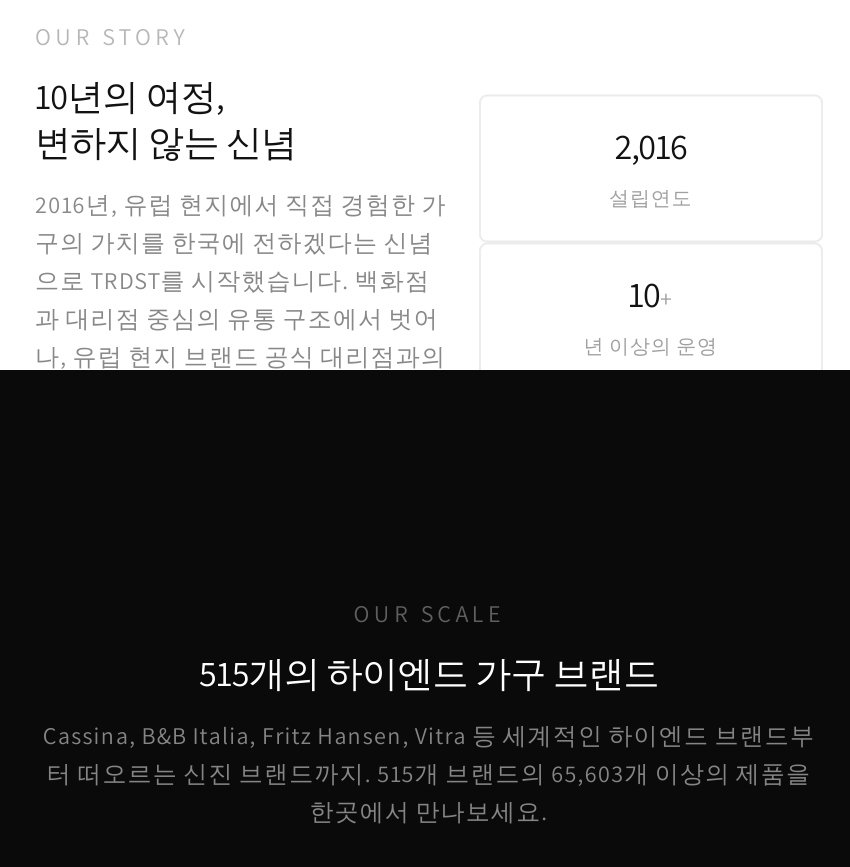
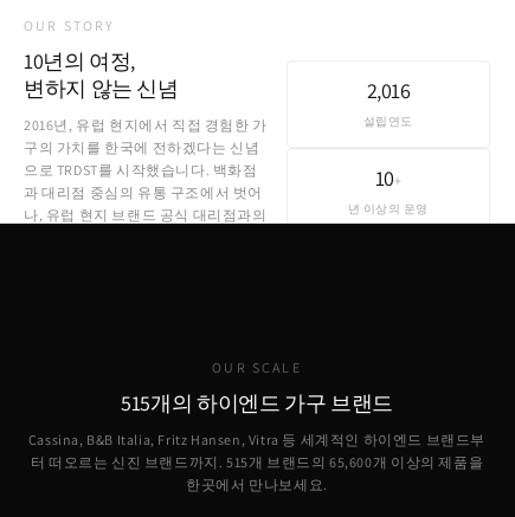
[47,759,811,789] 터 떠오르는 신진 브랜드까지. 515개 브랜드의 65,603개 이상의 제품을 -> [31,453,483,471] 터 떠오르는 신진 브랜드까지. 515개 브랜드의 65,600개 이상의 제품을

